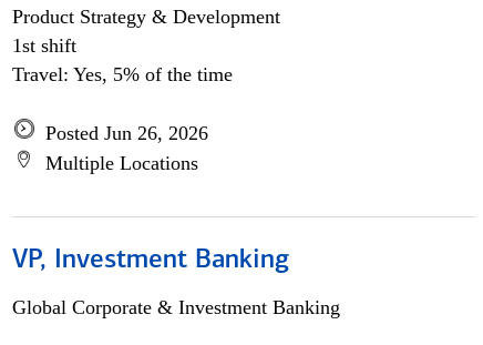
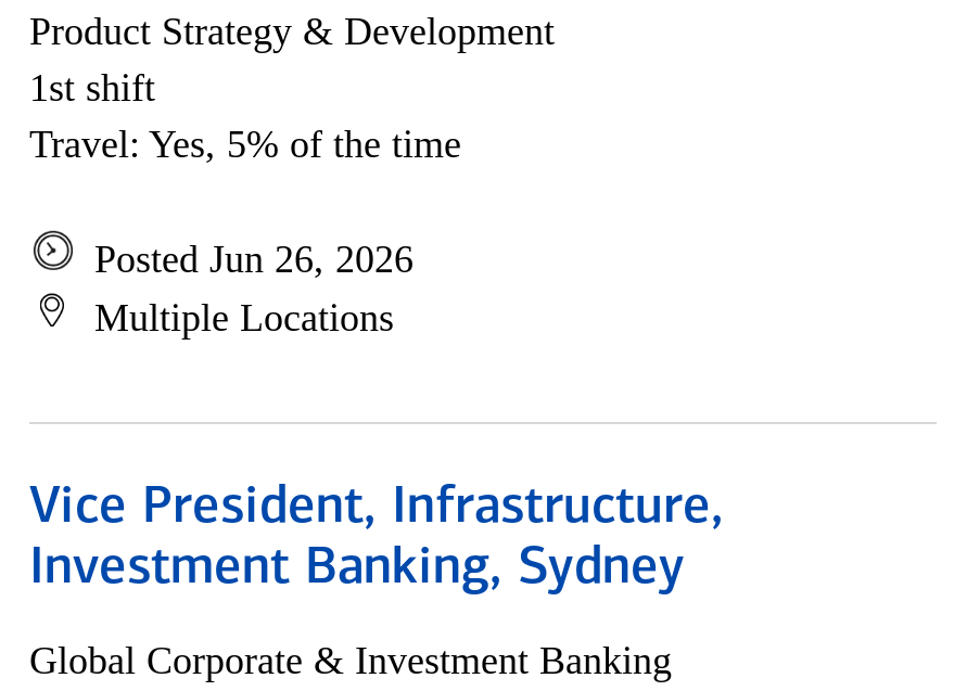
[12,247,289,274] VP, Investment Banking -> [29,483,724,596] Vice President, Infrastructure, | Investment Banking, Sydney

